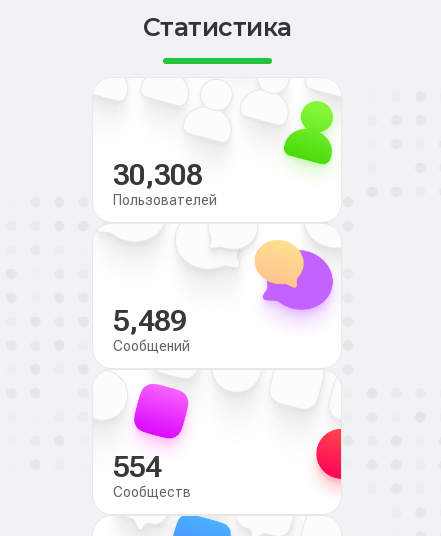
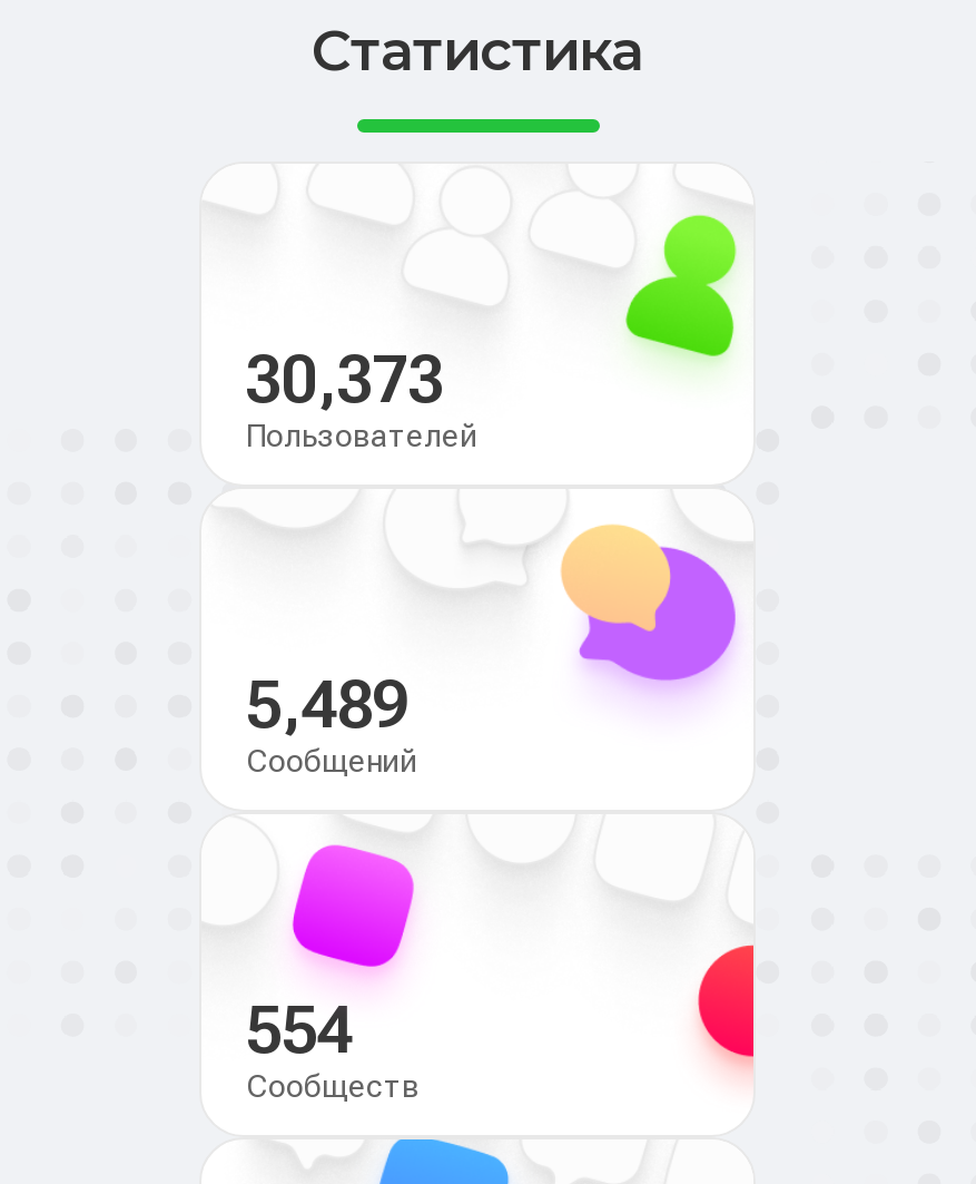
[113,157,202,192] 30,308 -> [246,340,444,418] 30,373

